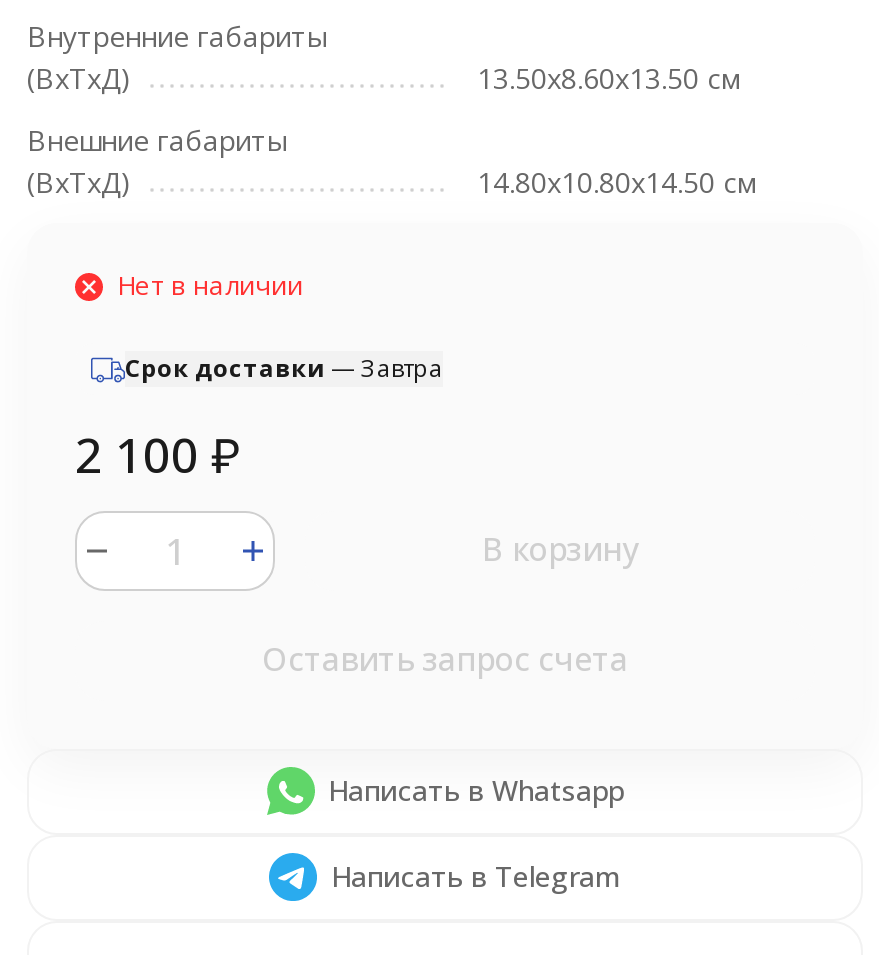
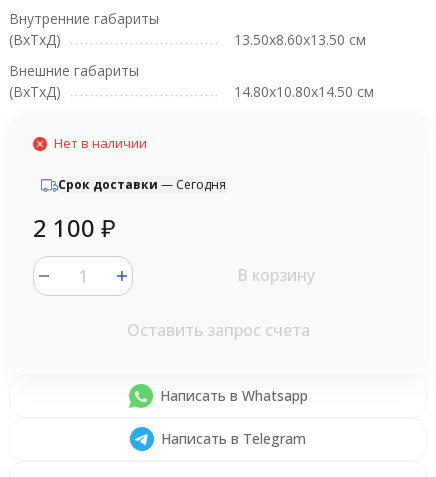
[125,351,443,385] Cрок доставки — Завтра -> [58,176,226,193] Cрок доставки — Сегодня

